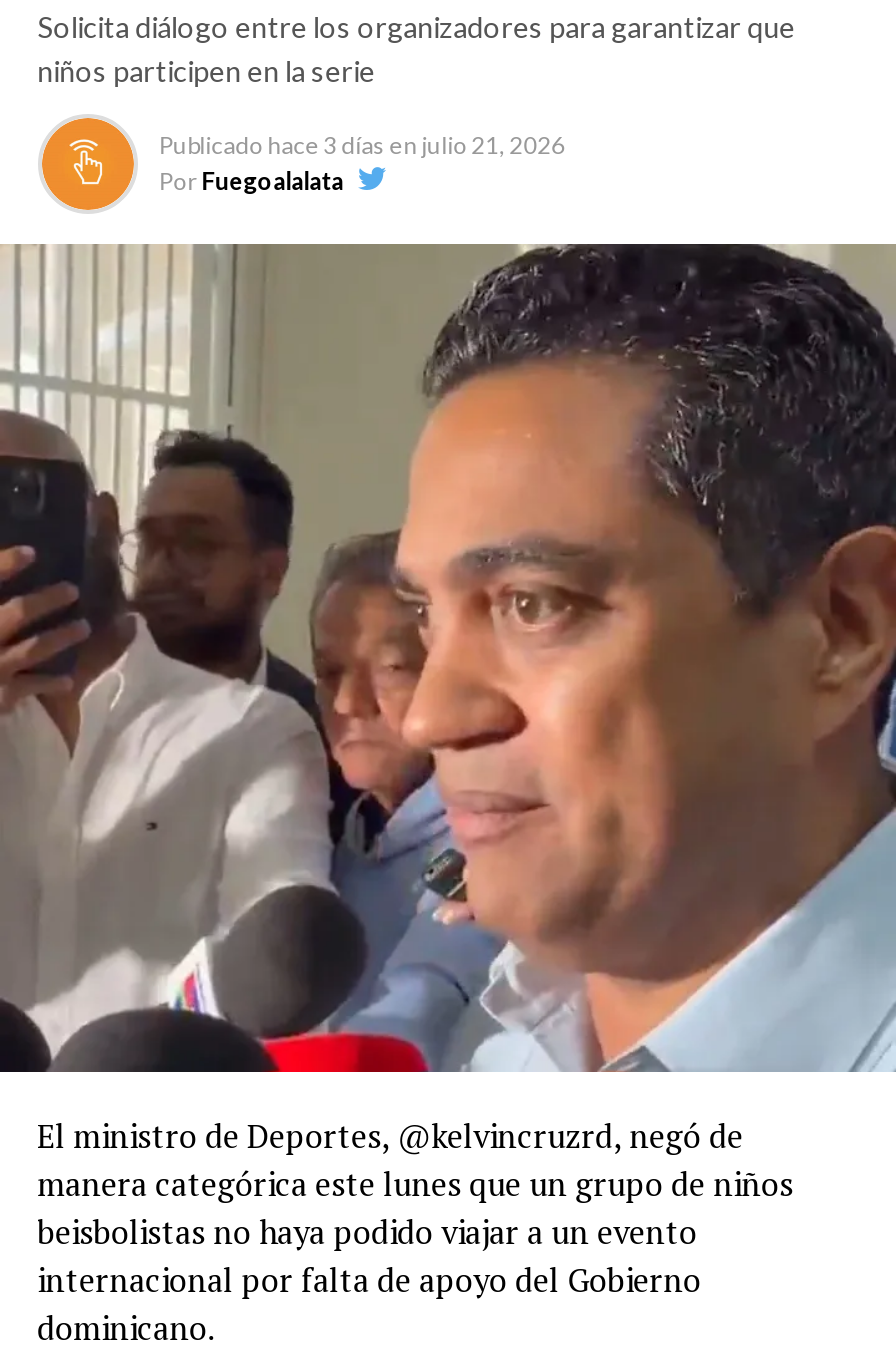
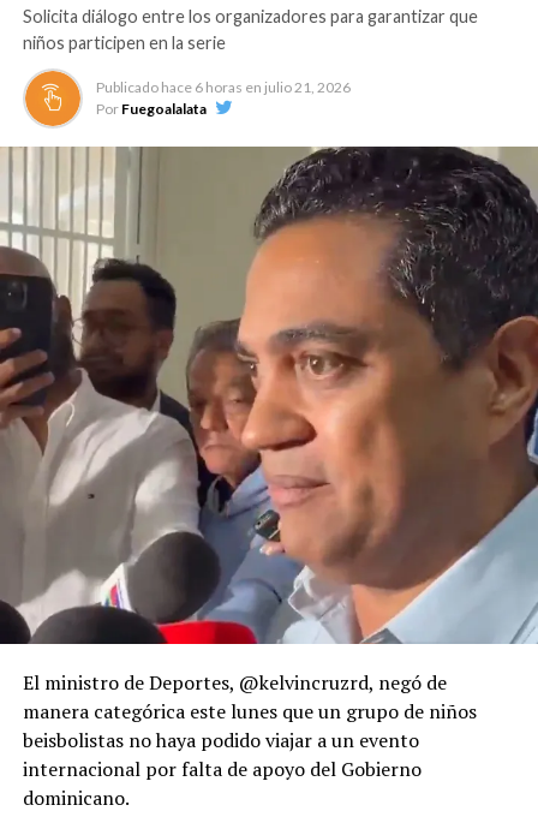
[159,130,565,160] Publicado hace 3 días en julio 21, 2026 -> [96,78,350,96] Publicado hace 6 horas en julio 21, 2026

